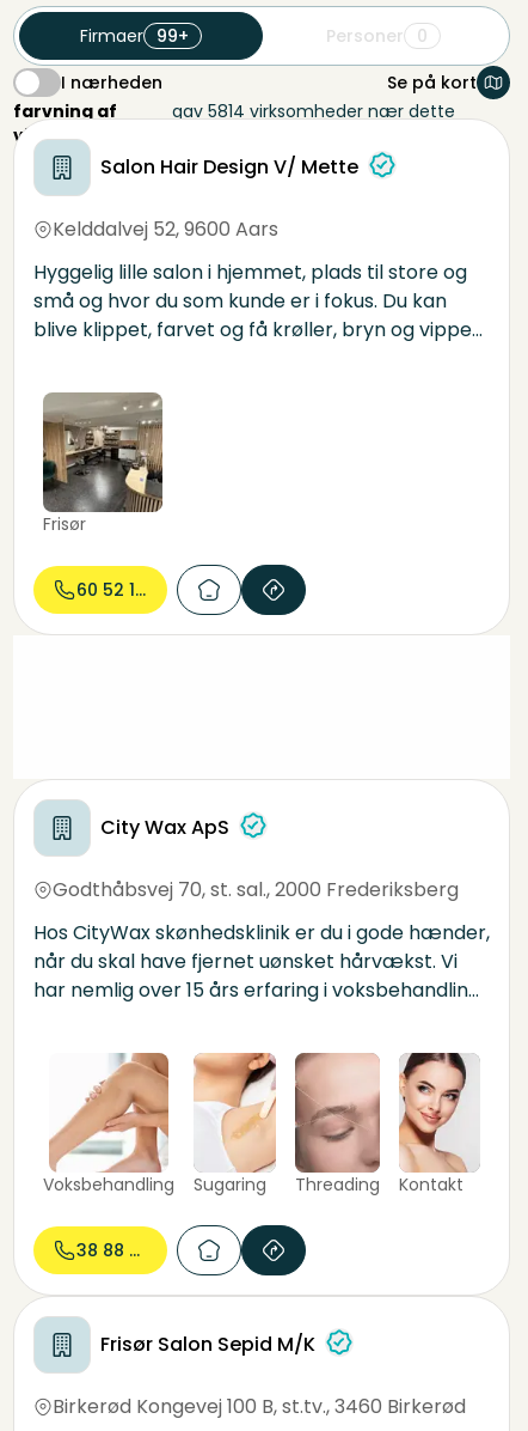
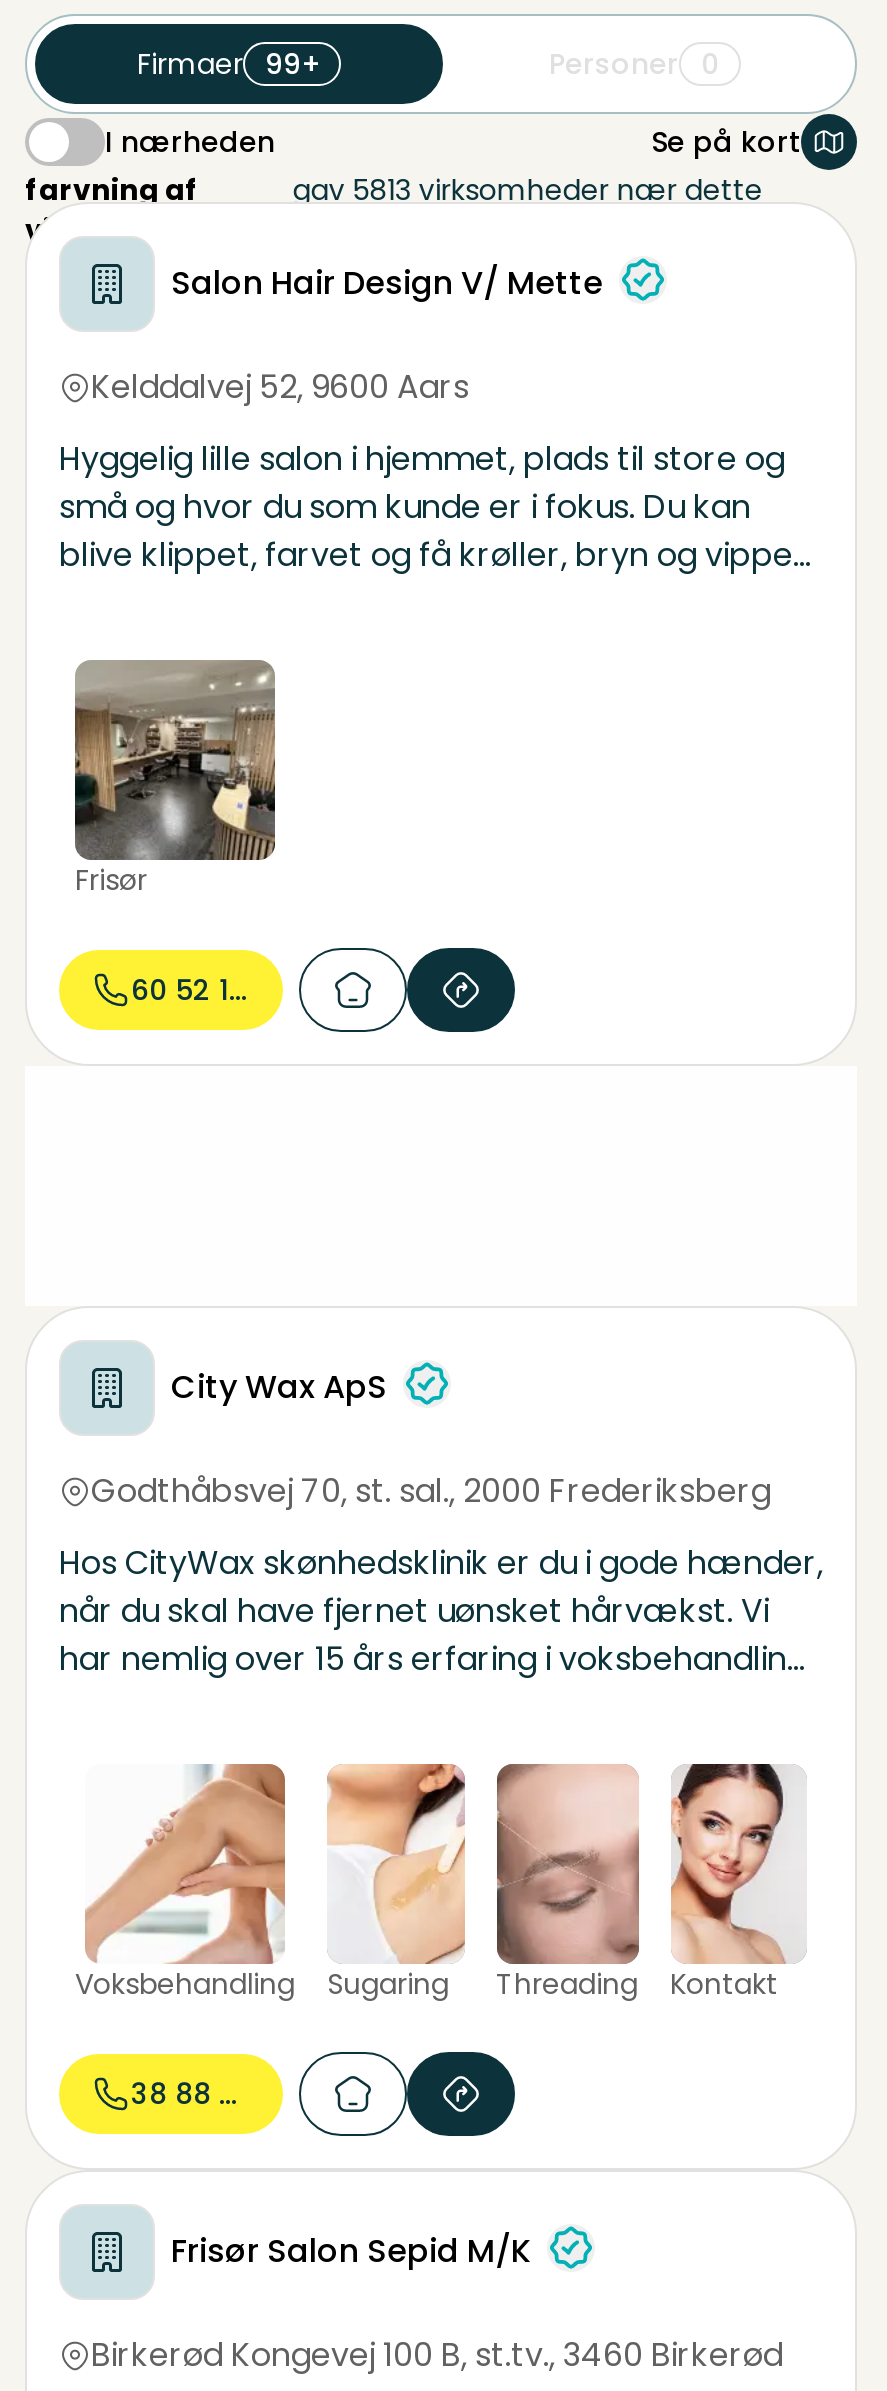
[172,99,455,123] gav 5814 virksomheder nær dette -> [293,170,763,210] gav 5813 virksomheder nær dette

